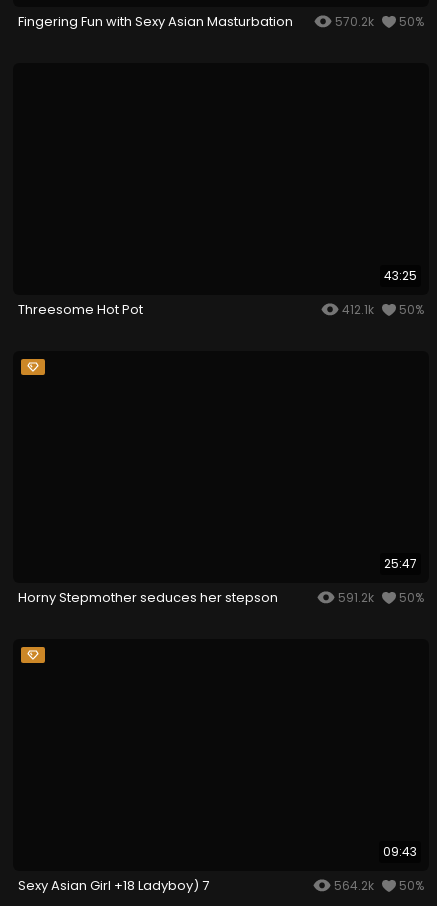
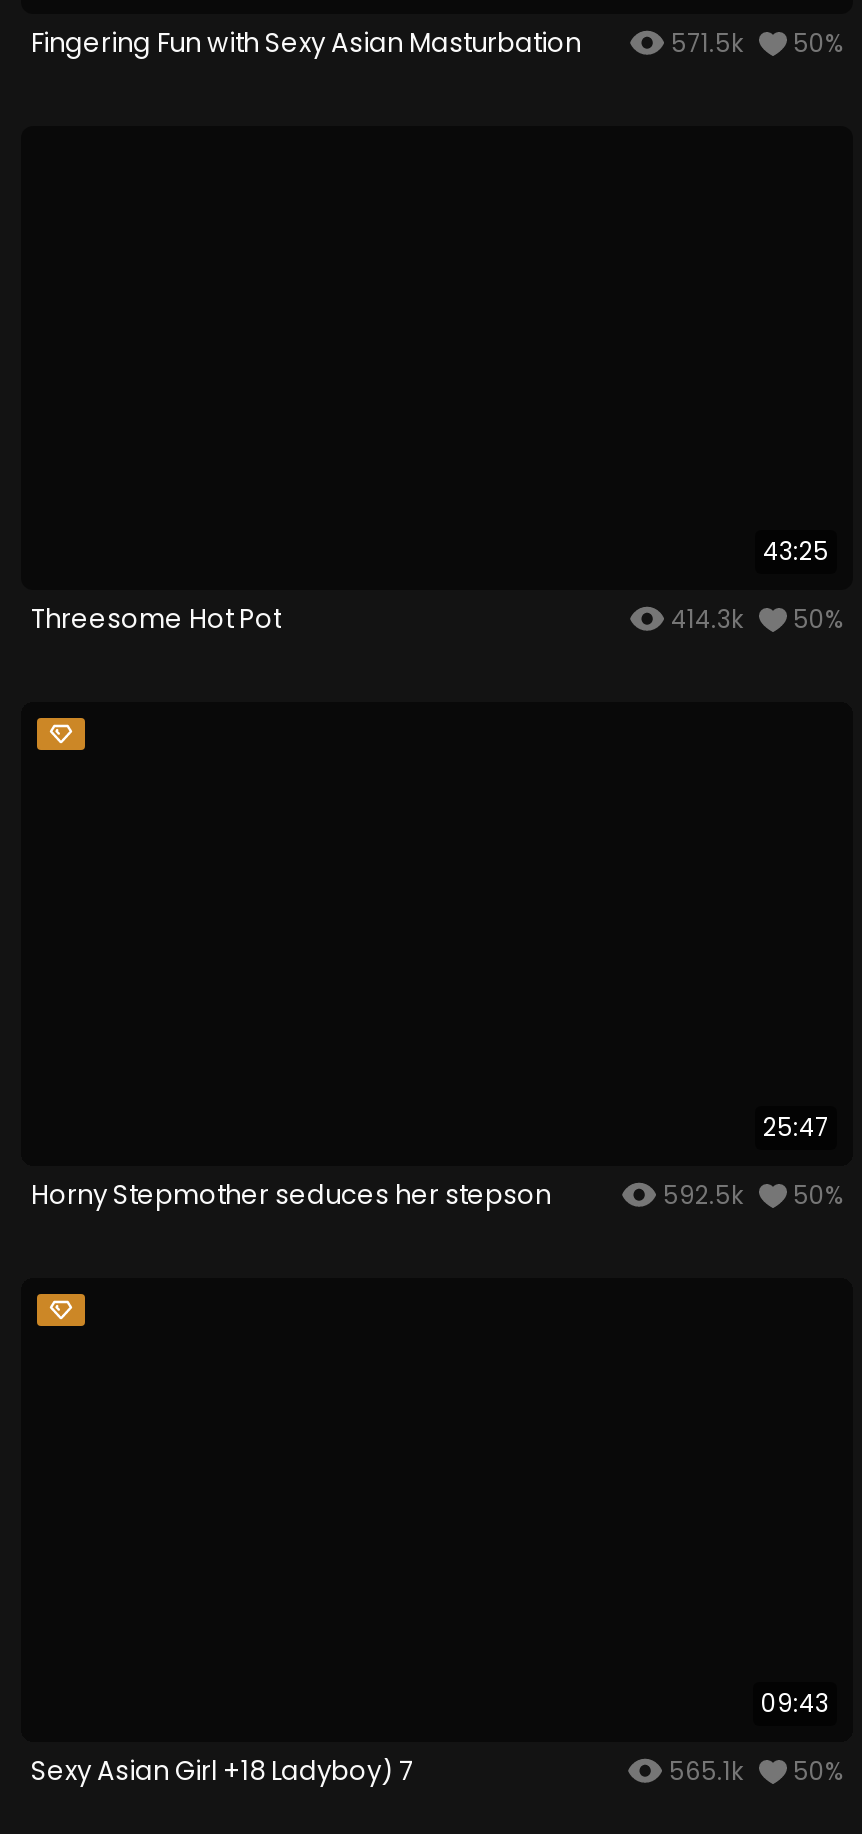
[332,13,424,30] 570.2k 50% -> [665,26,843,60] 571.5k 50%
[339,301,424,318] 412.1k 50% -> [665,602,843,636] 414.3k 50%
[335,589,424,606] 591.2k 50% -> [657,1177,843,1211] 592.5k 50%
[331,876,424,893] 564.2k 50% -> [663,1753,843,1787] 565.1k 50%

